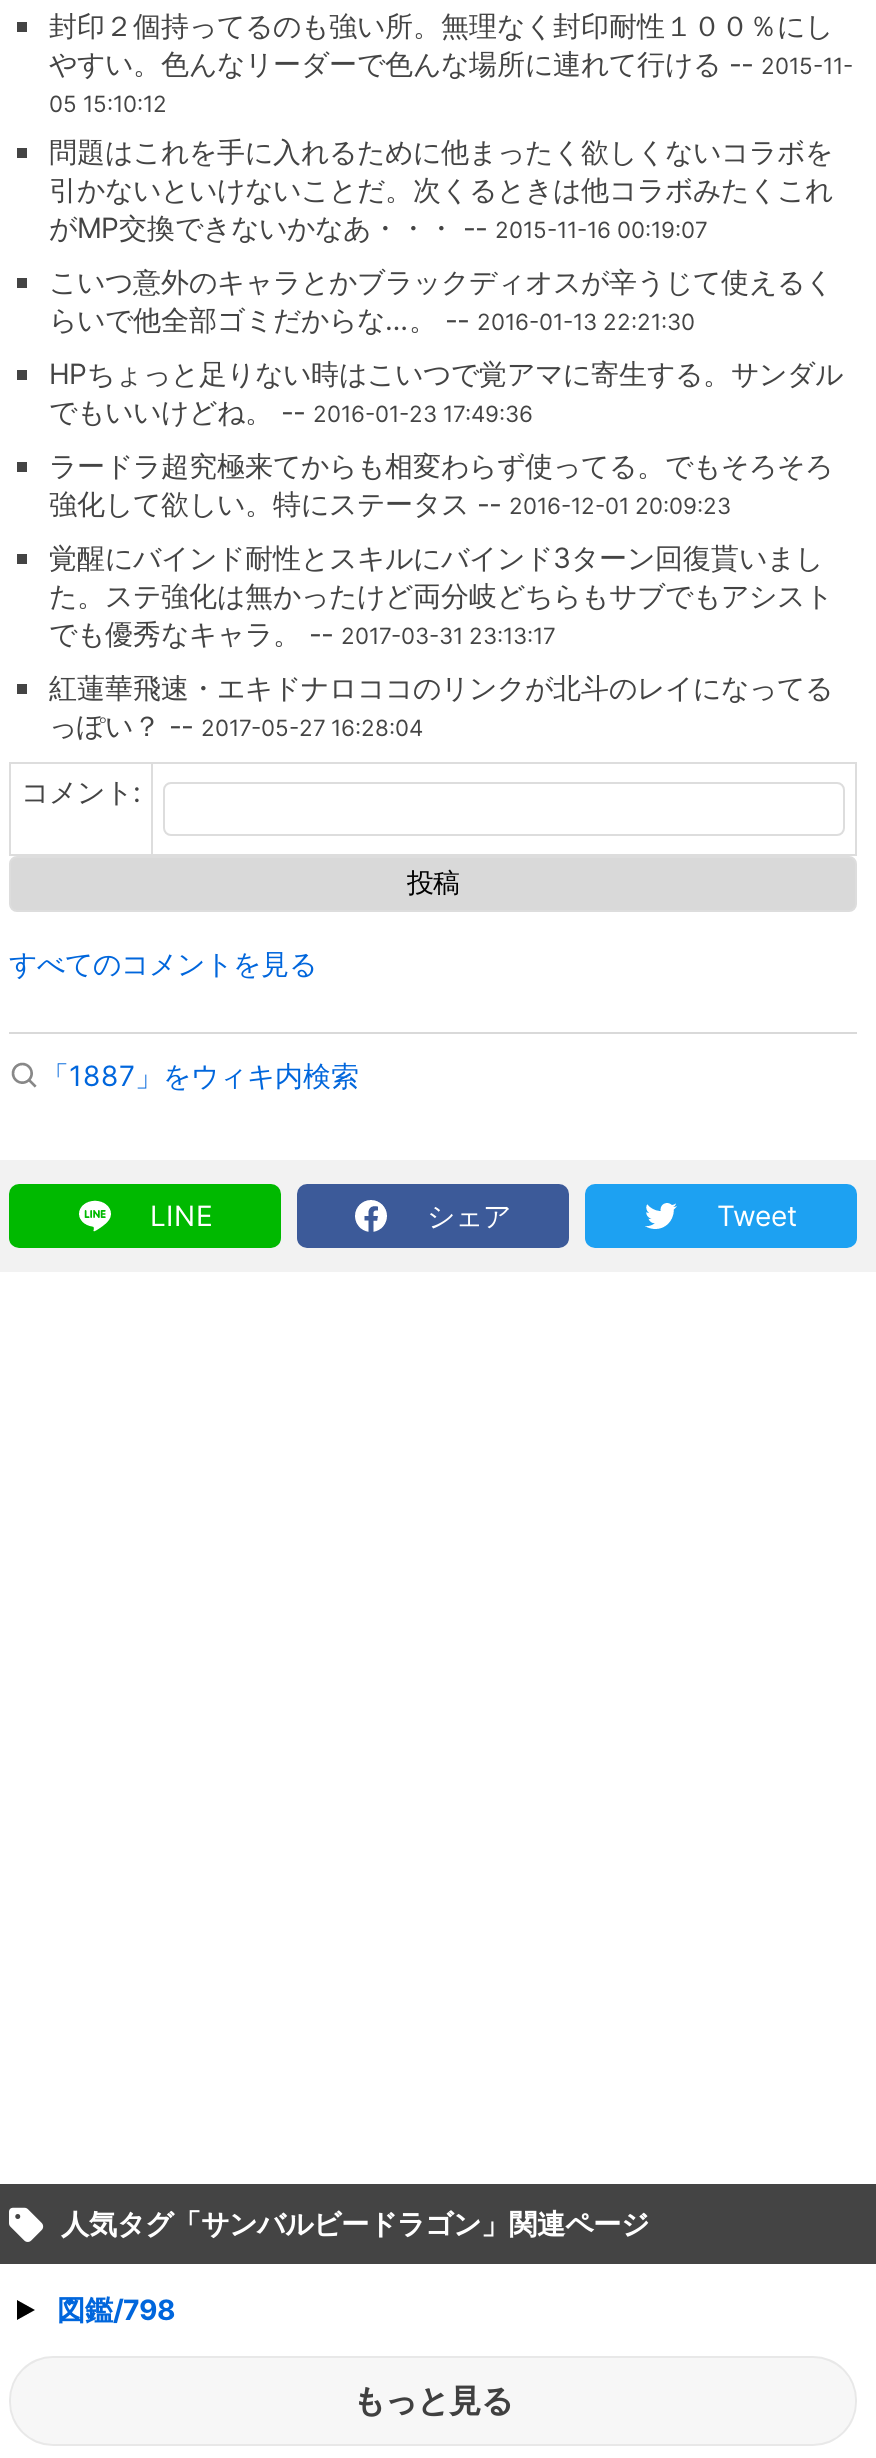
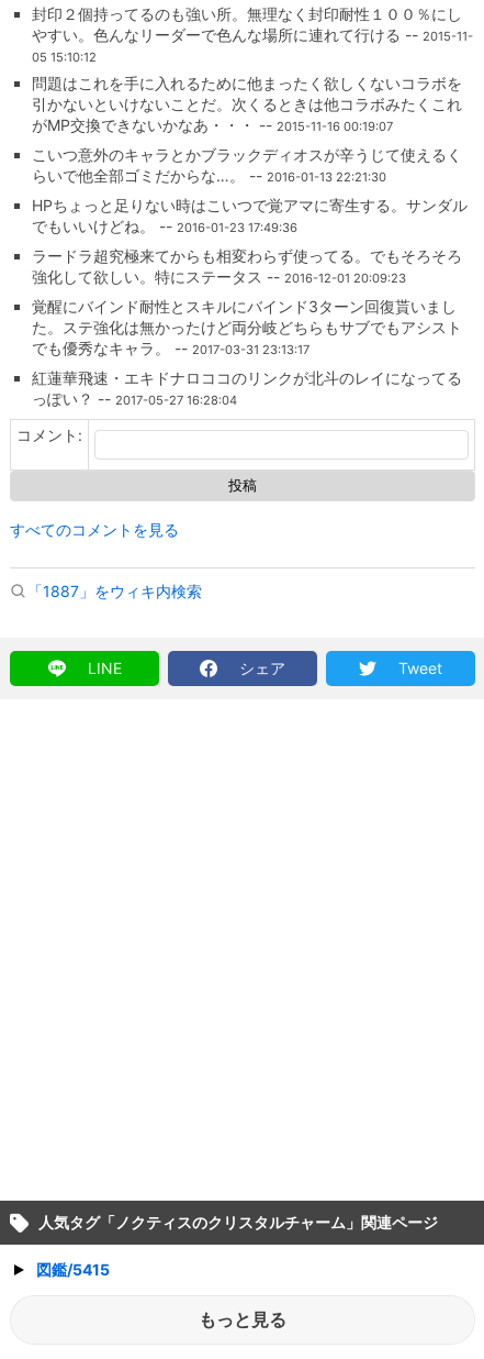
[61,2207,649,2241] 人気タグ「サンバルビードラゴン」関連ページ -> [38,1213,438,1232] 人気タグ「ノクティスのクリスタルチャーム」関連ページ
[57,2293,175,2327] 図鑑/798 -> [36,1260,110,1279] 図鑑/5415

